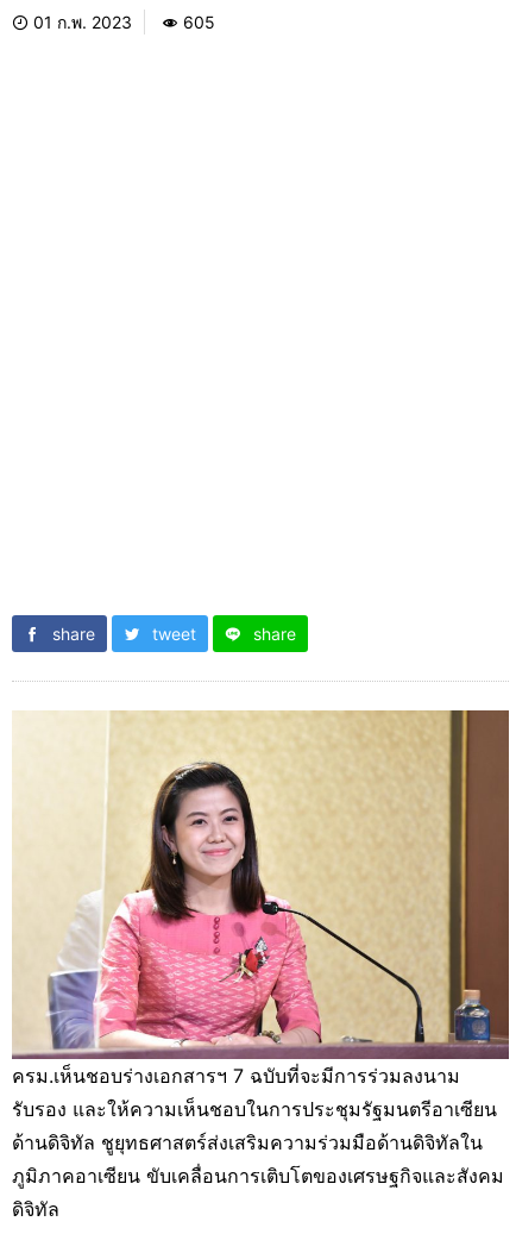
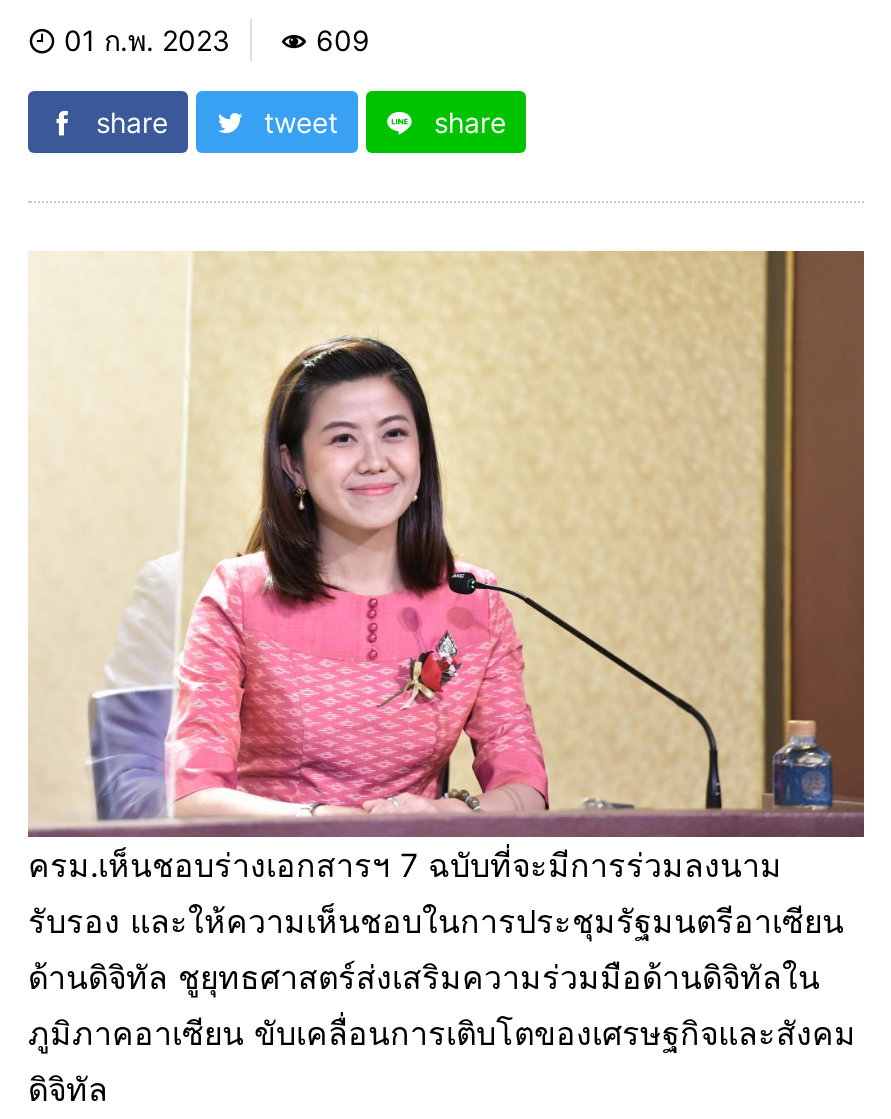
[178,12,215,32] 605 -> [308,23,370,57] 609

